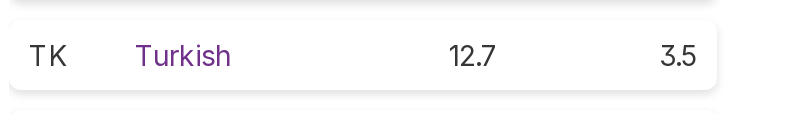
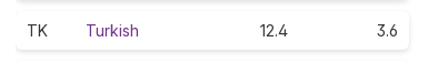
[449,37,499,71] 12.7 -> [260,21,288,39] 12.4
[659,37,697,71] 3.5 -> [377,21,398,39] 3.6

